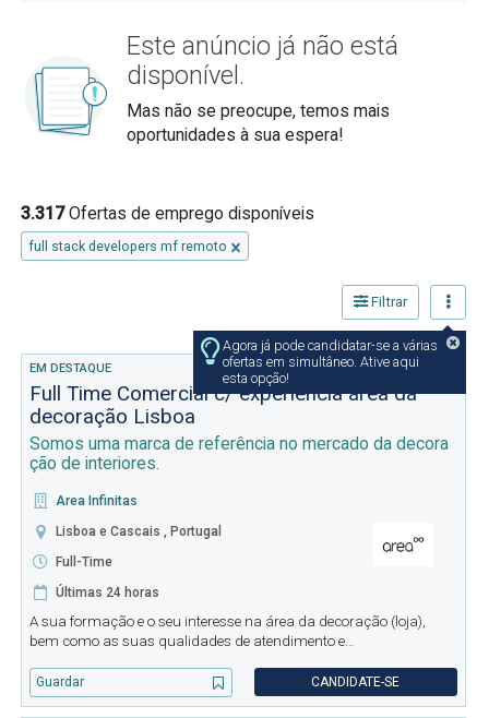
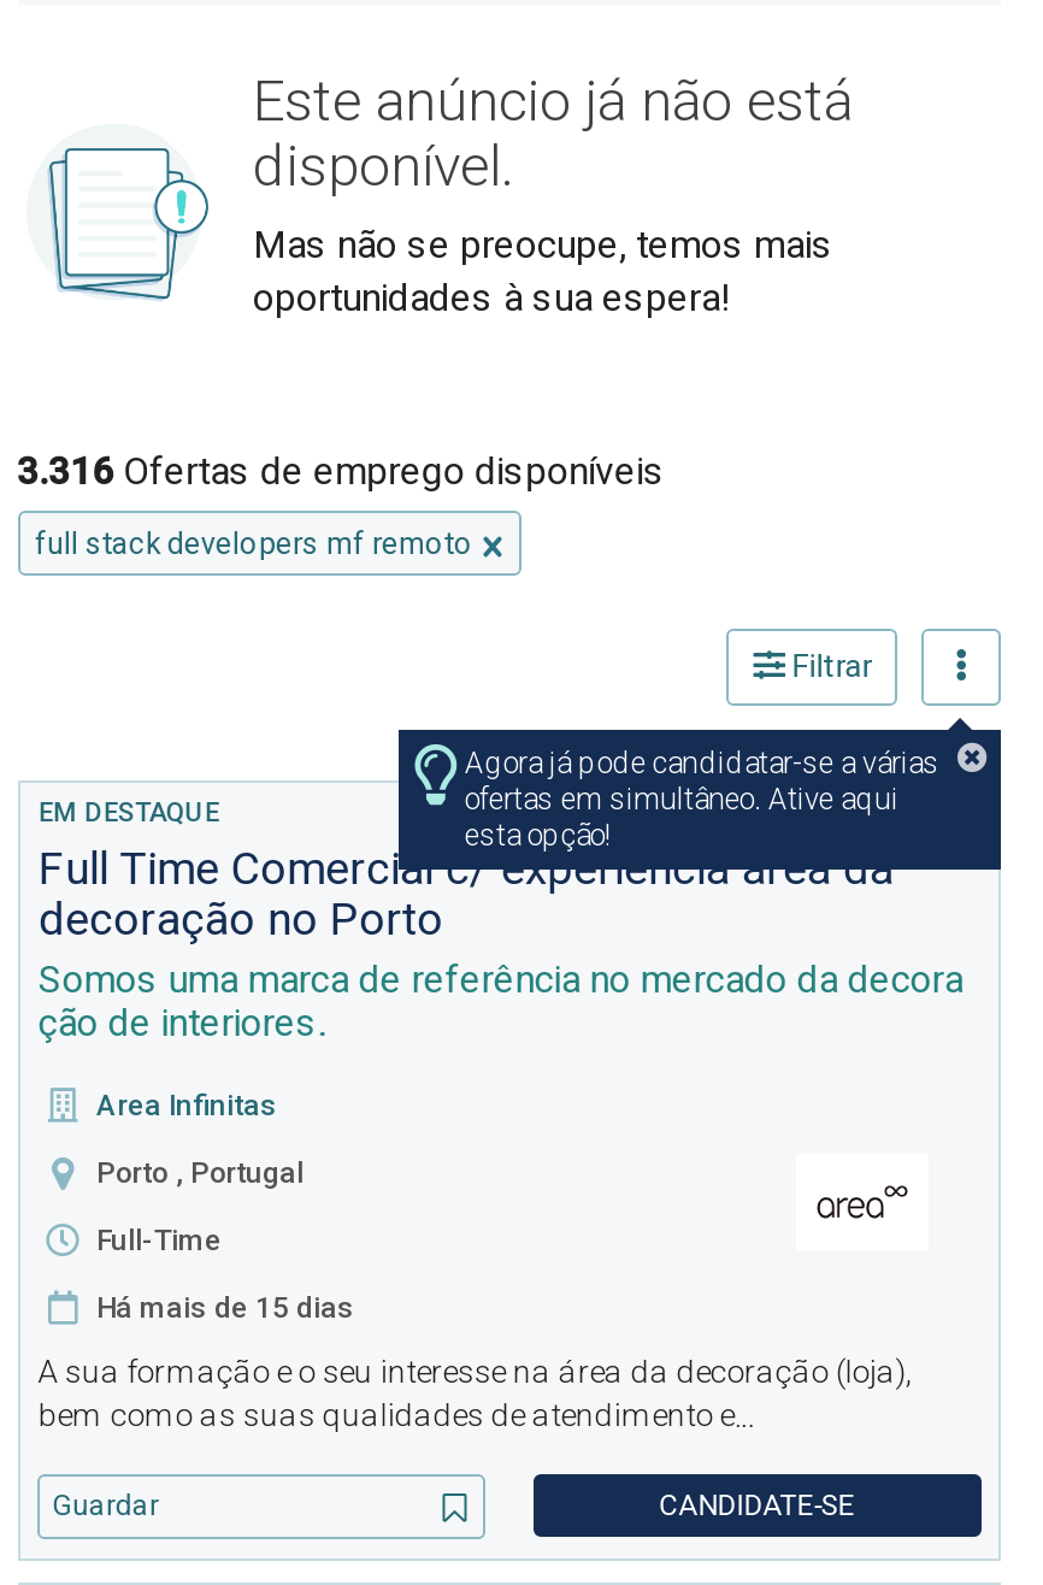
[20,203,314,223] 3.317 Ofertas de emprego disponíveis -> [17,447,665,493] 3.316 Ofertas de emprego disponíveis
[30,405,196,429] decoração Lisboa -> [38,893,443,946] decoração no Porto
[56,524,222,539] Lisboa e Cascais , Portugal -> [96,1157,303,1191] Porto , Portugal
[56,585,160,601] Últimas 24 horas -> [96,1292,354,1326] Há mais de 15 dias

